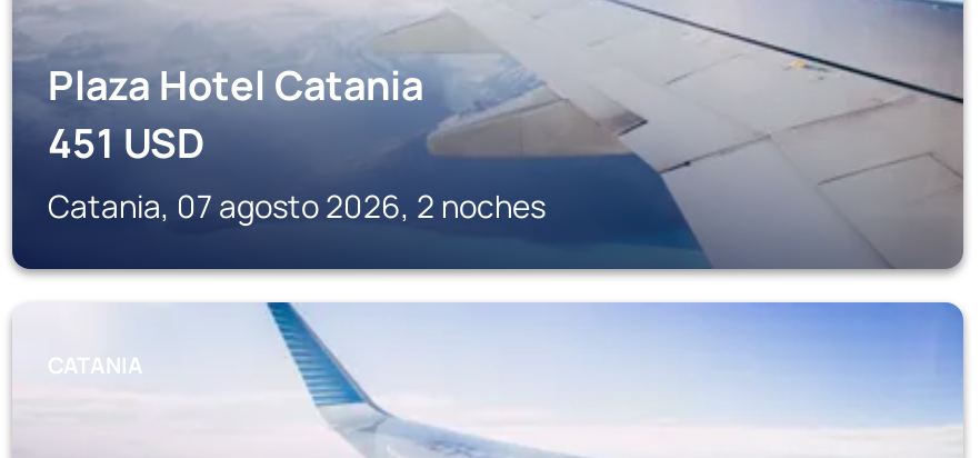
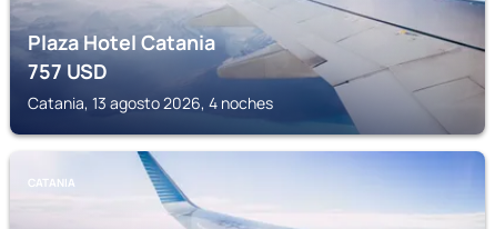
[48,116,206,169] 451 USD -> [28,58,108,84] 757 USD
[48,185,546,227] Catania, 07 agosto 2026, 2 noches -> [28,92,273,113] Catania, 13 agosto 2026, 4 noches

